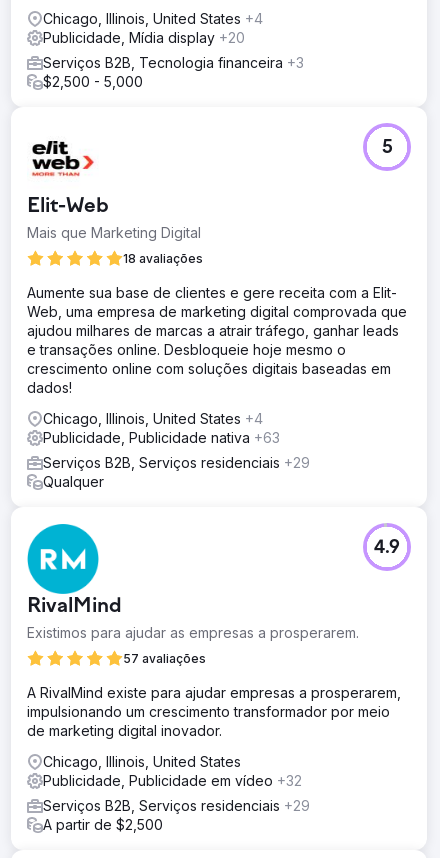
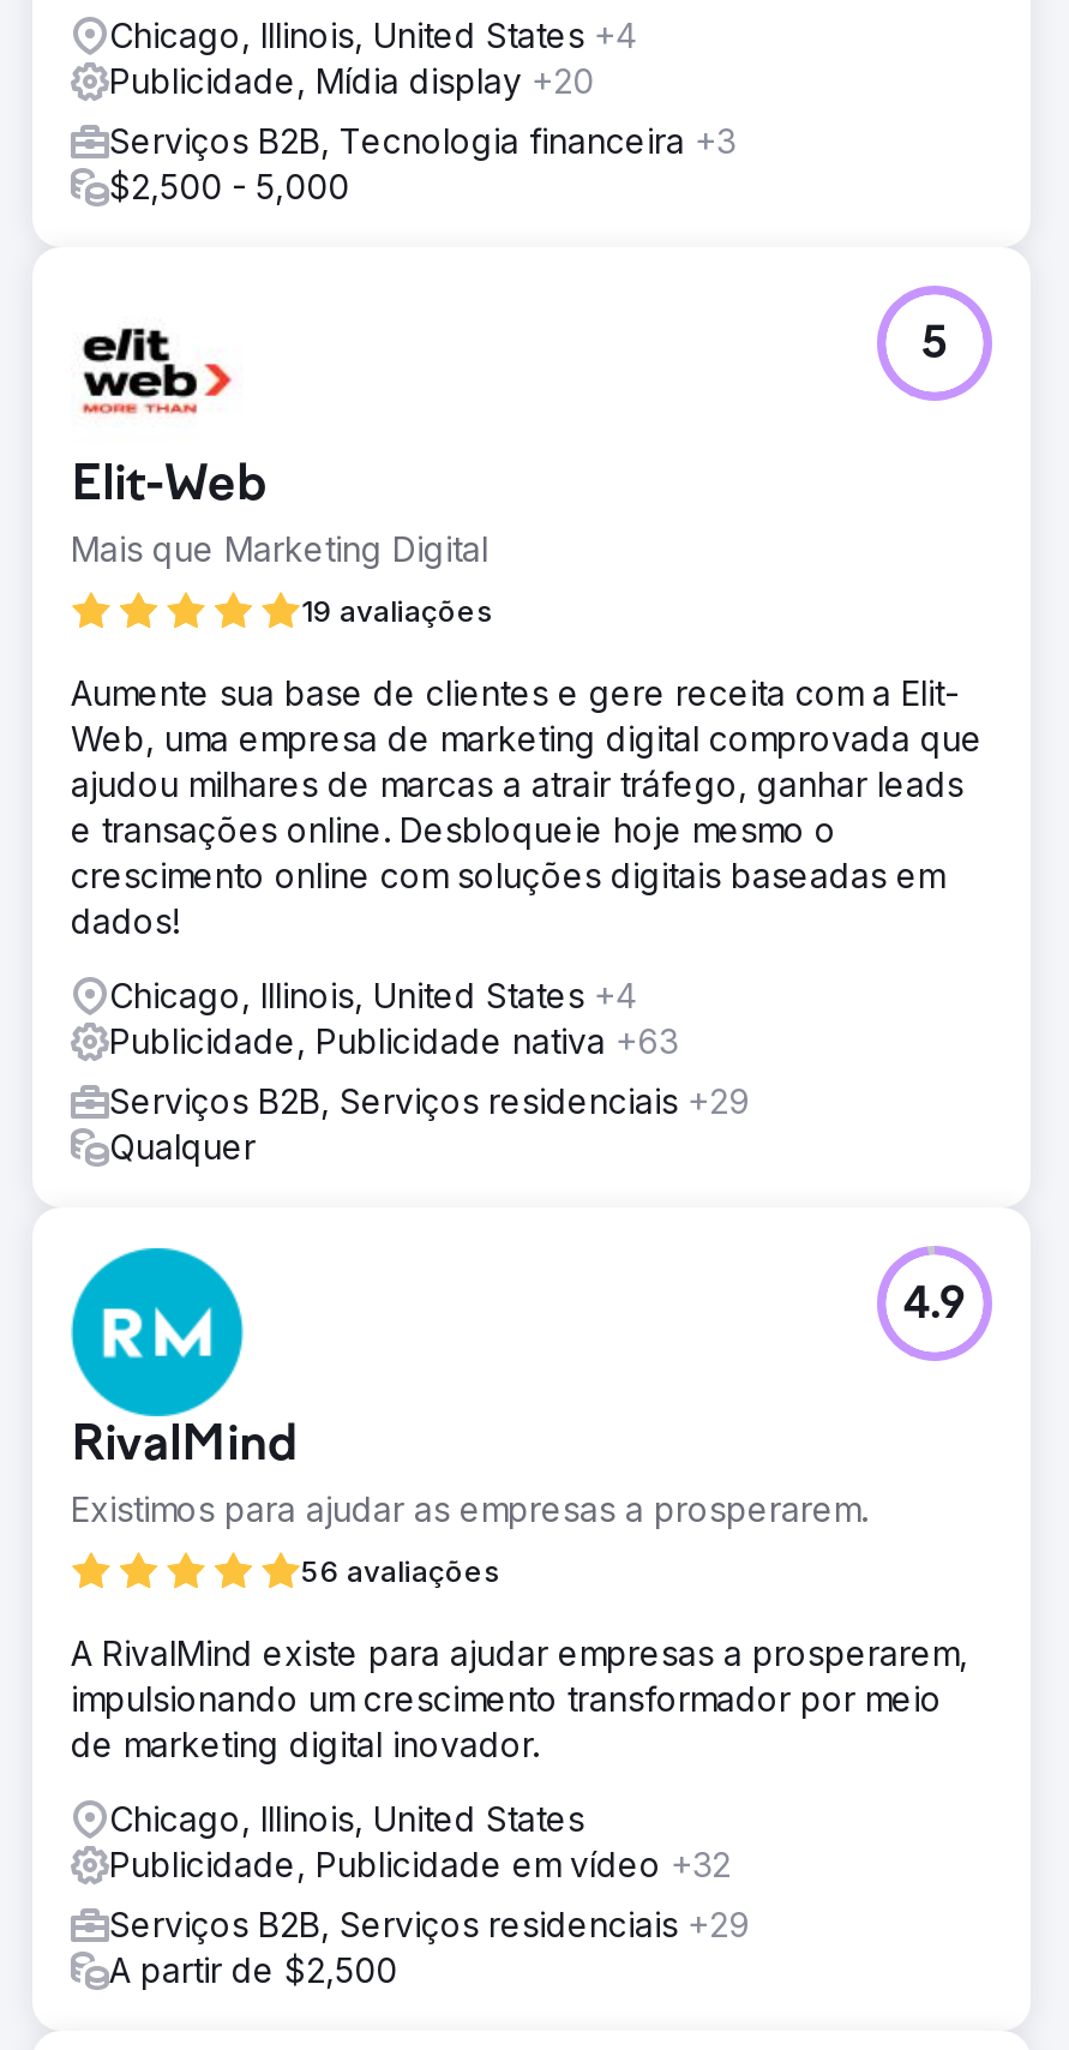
[123,251,203,266] 18 avaliações -> [301,593,493,629] 19 avaliações
[123,651,206,666] 57 avaliações -> [301,1553,500,1589] 56 avaliações

